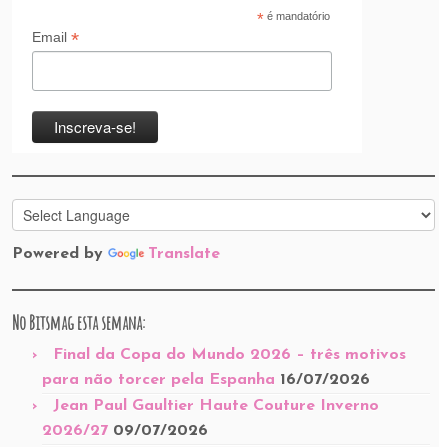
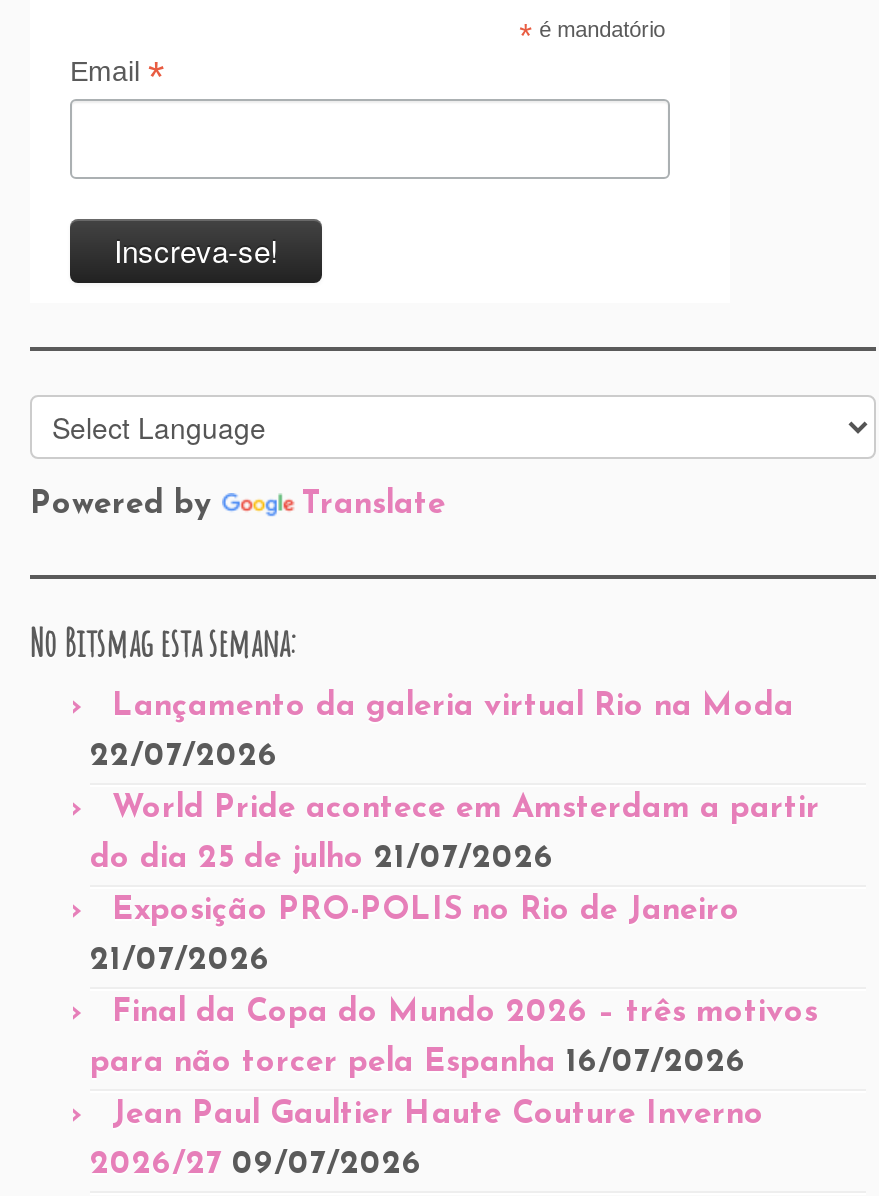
none -> [90,691,820,977] Lançamento da galeria virtual Rio na Moda | 22/07/2026 | World Pride acontece em Amsterdam a partir | do dia 25 de julho 21/07/2026 | Exposição PRO-POLIS no Rio de Janeiro | 21/07/2026

